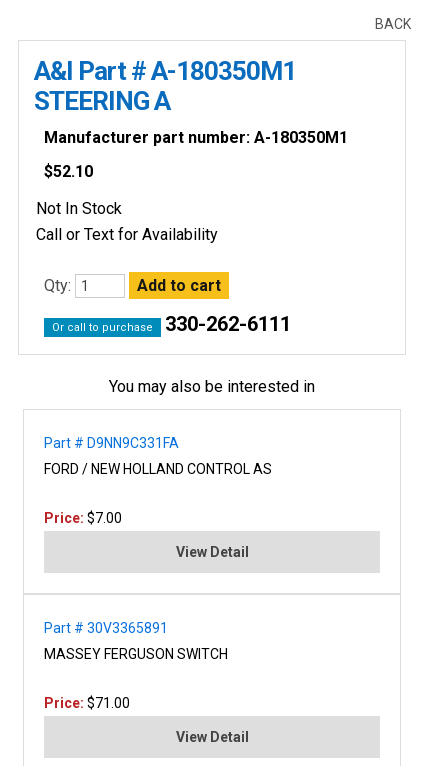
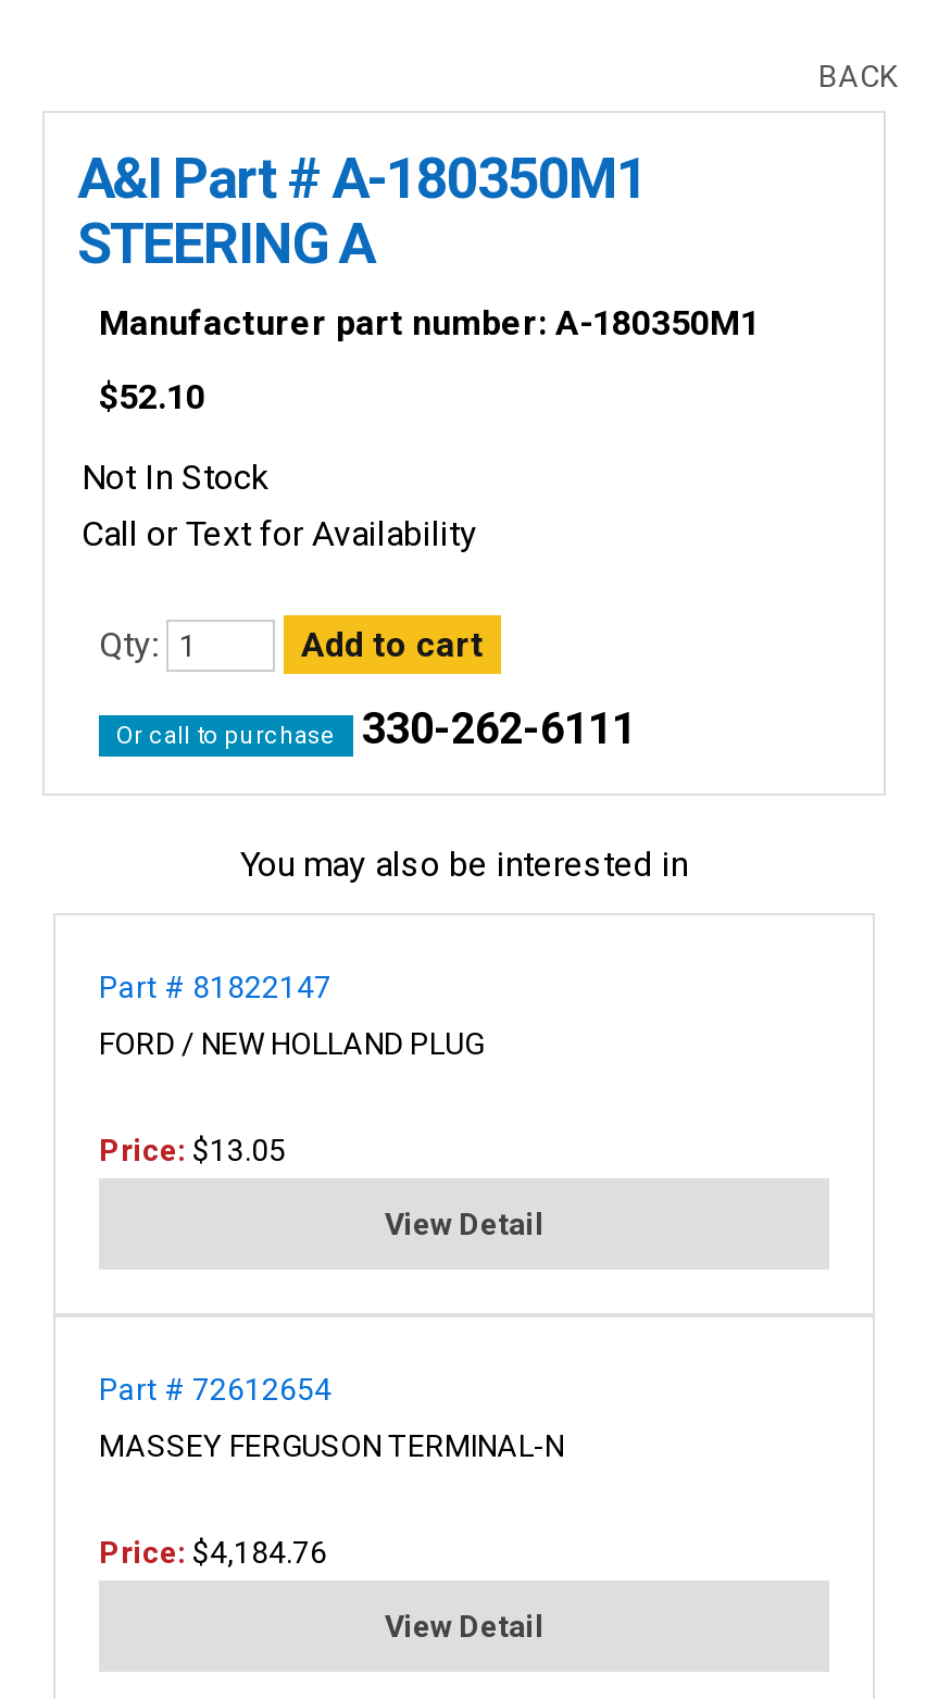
[44,435,179,451] Part # D9NN9C331FA -> [99,970,331,1004] Part # 81822147
[44,461,272,477] FORD / NEW HOLLAND CONTROL AS -> [99,1026,484,1061] FORD / NEW HOLLAND PLUG
[44,510,122,526] Price: $7.00 -> [99,1133,286,1167] Price: $13.05
[44,620,168,636] Part # 30V3365891 -> [99,1372,331,1407] Part # 72612654
[44,646,228,662] MASSEY FERGUSON SWITCH -> [99,1428,564,1463] MASSEY FERGUSON TERMINAL-N
[44,695,130,711] Price: $71.00 -> [99,1535,327,1570] Price: $4,184.76

